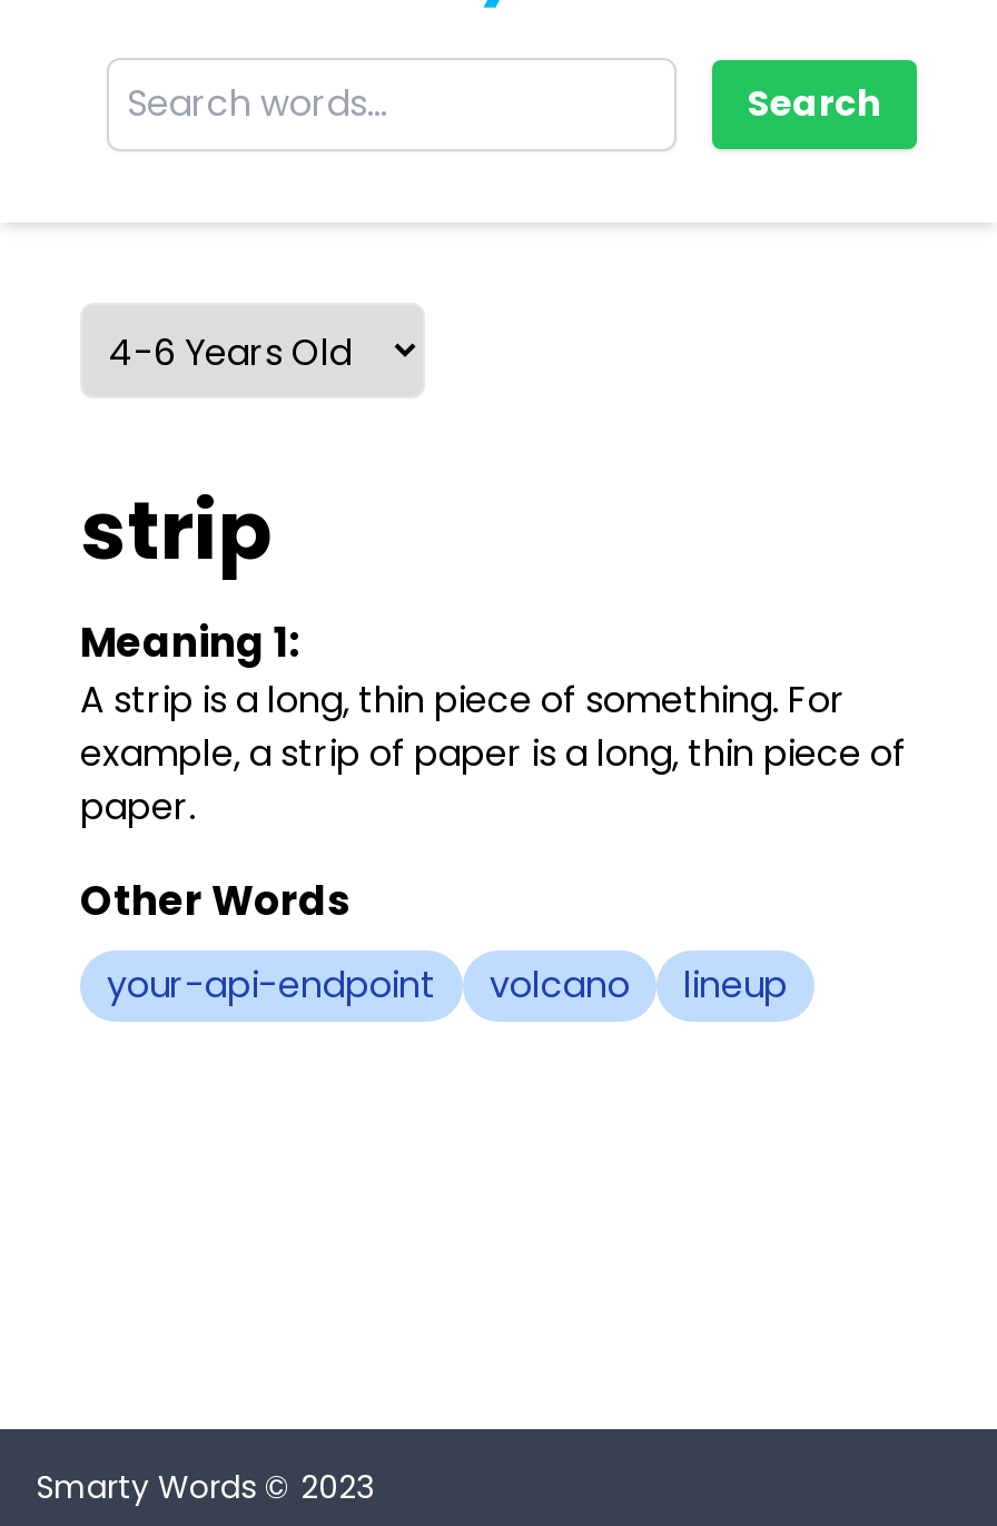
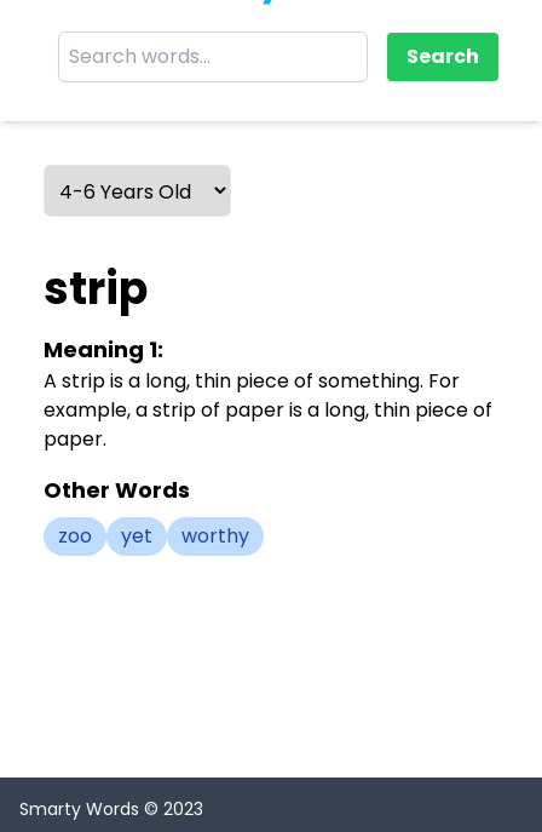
[107,959,788,1011] your-api-endpoint | volcano | lineup -> [58,522,249,550] zoo | yet | worthy

